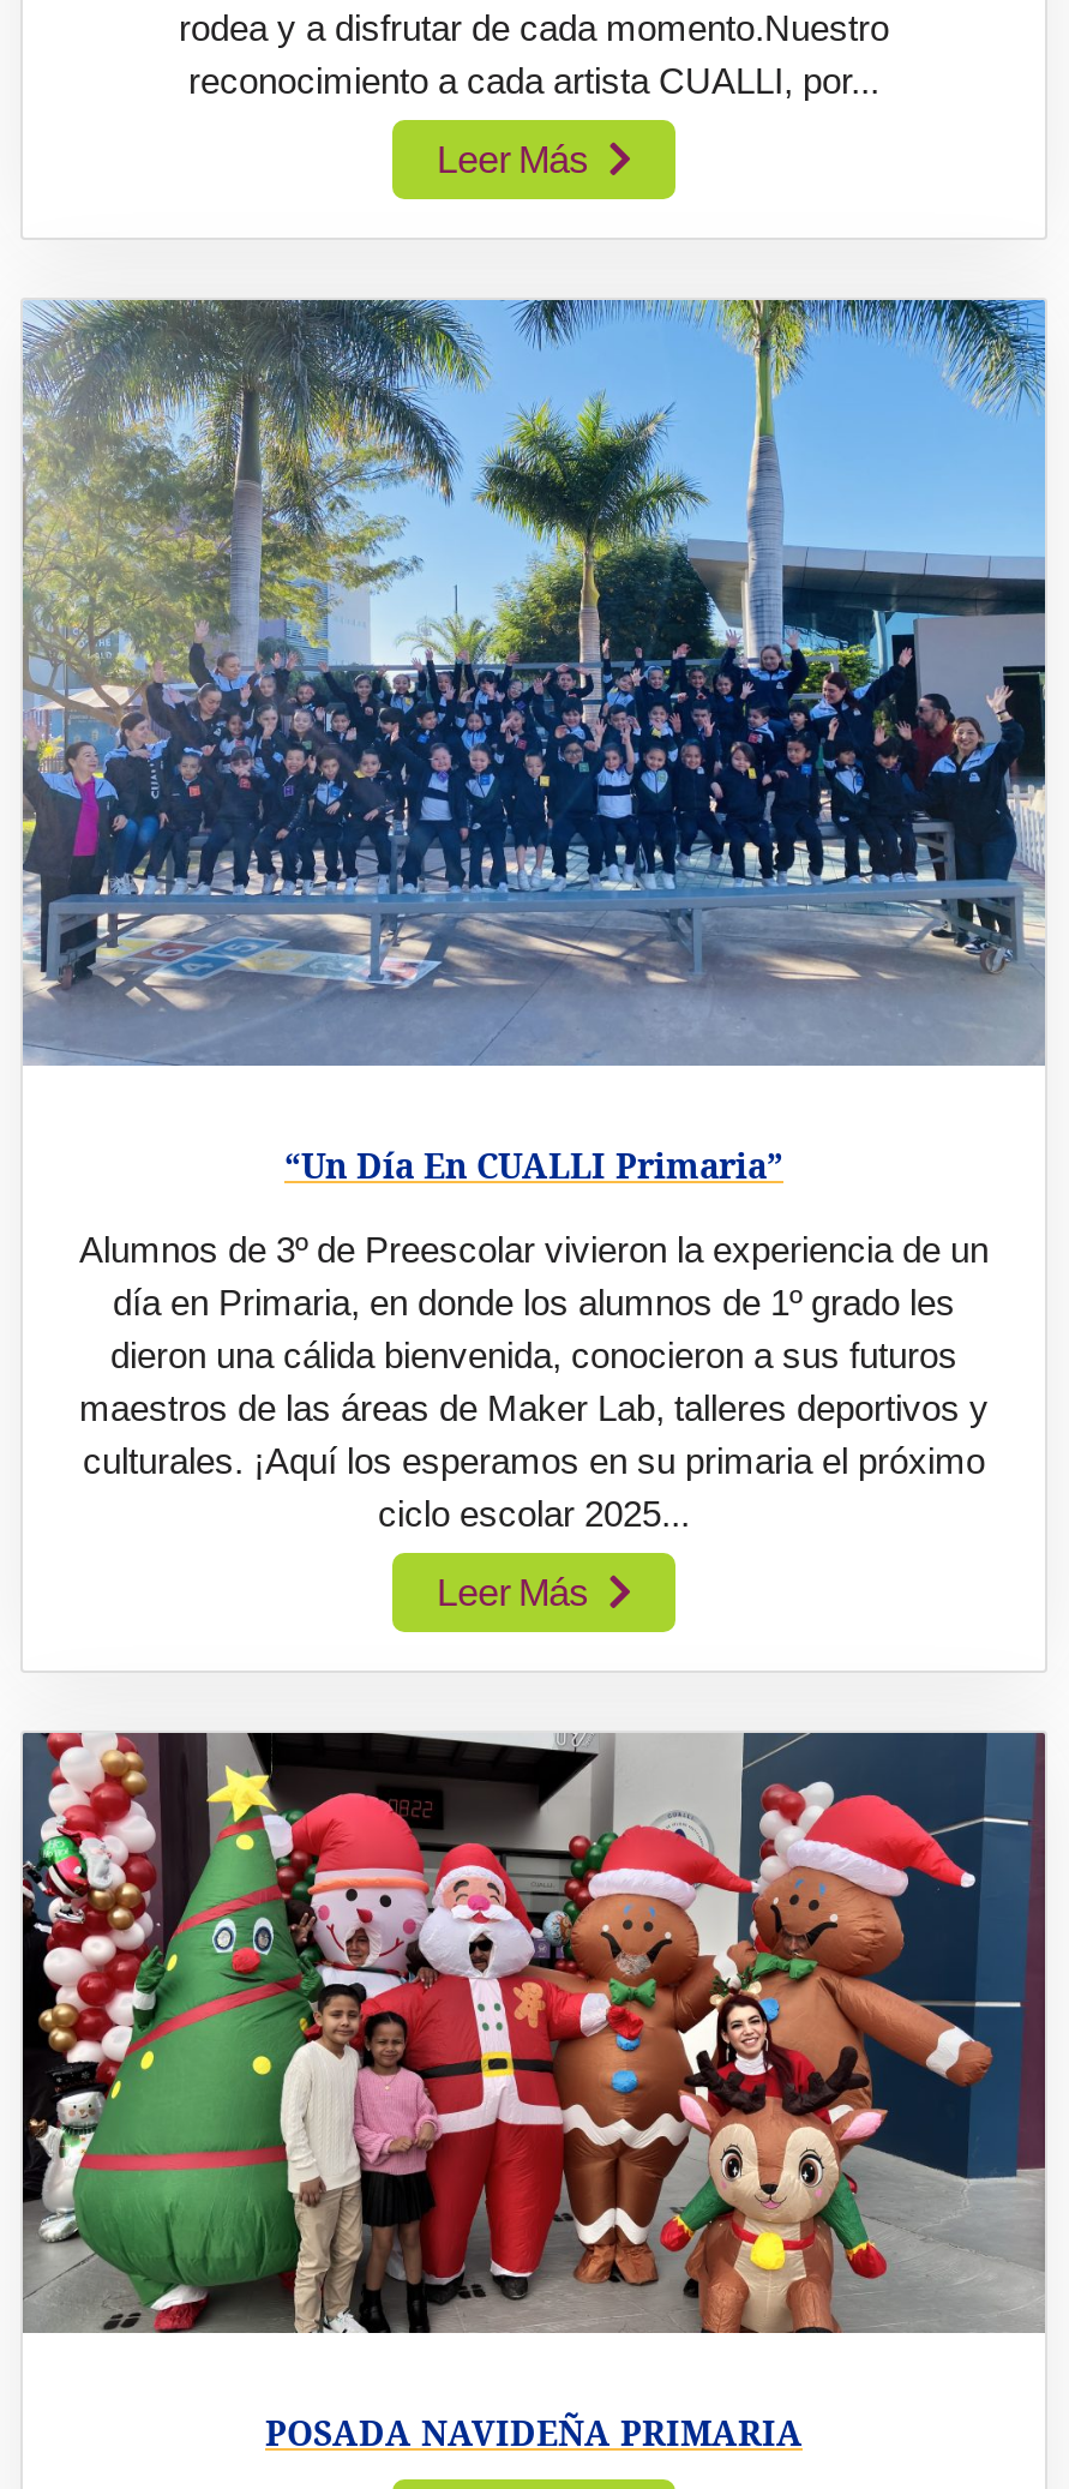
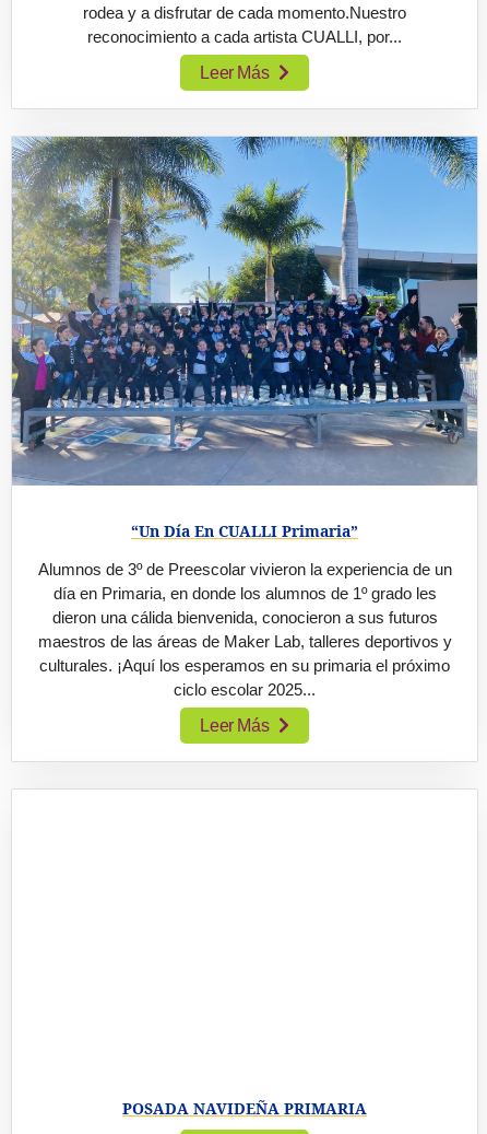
[20,1731,1047,2335] [image] -> none

